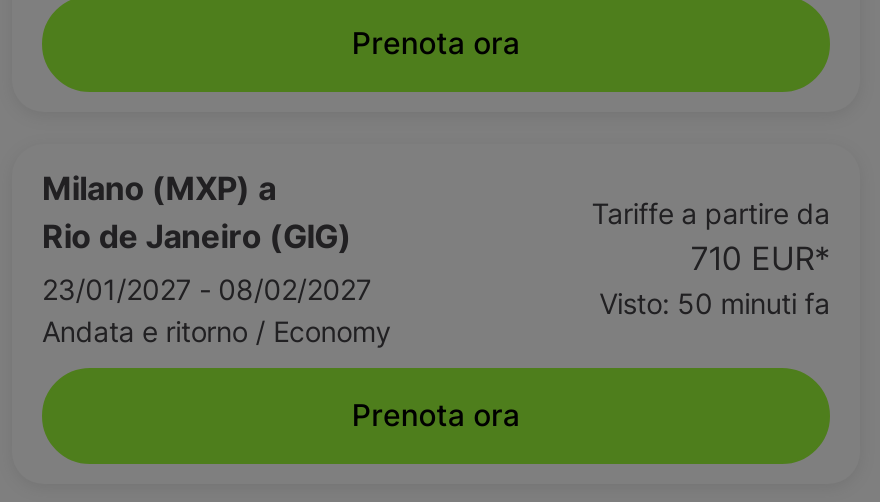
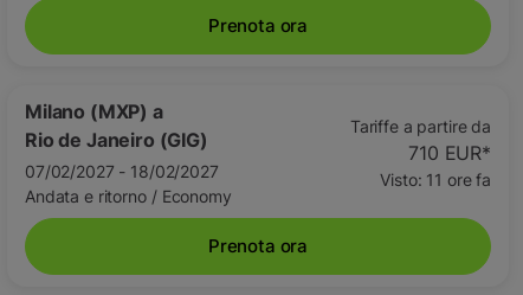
[42,272,372,306] 23/01/2027 - 08/02/2027 -> [25,161,219,181] 07/02/2027 - 18/02/2027
[599,286,830,320] Visto: 50 minuti fa -> [380,169,491,190] Visto: 11 ore fa

